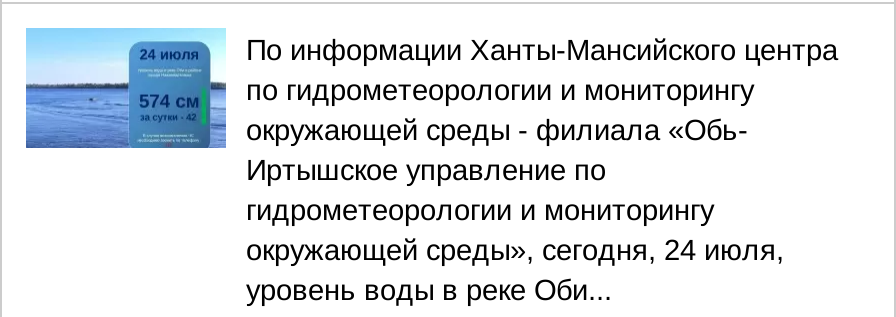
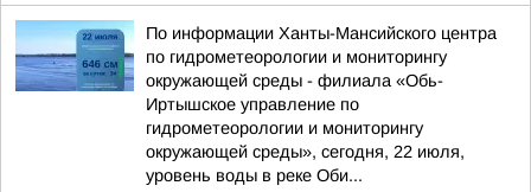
[246,234,784,266] окружающей среды», сегодня, 24 июля, -> [146,142,465,161] окружающей среды», сегодня, 22 июля,

